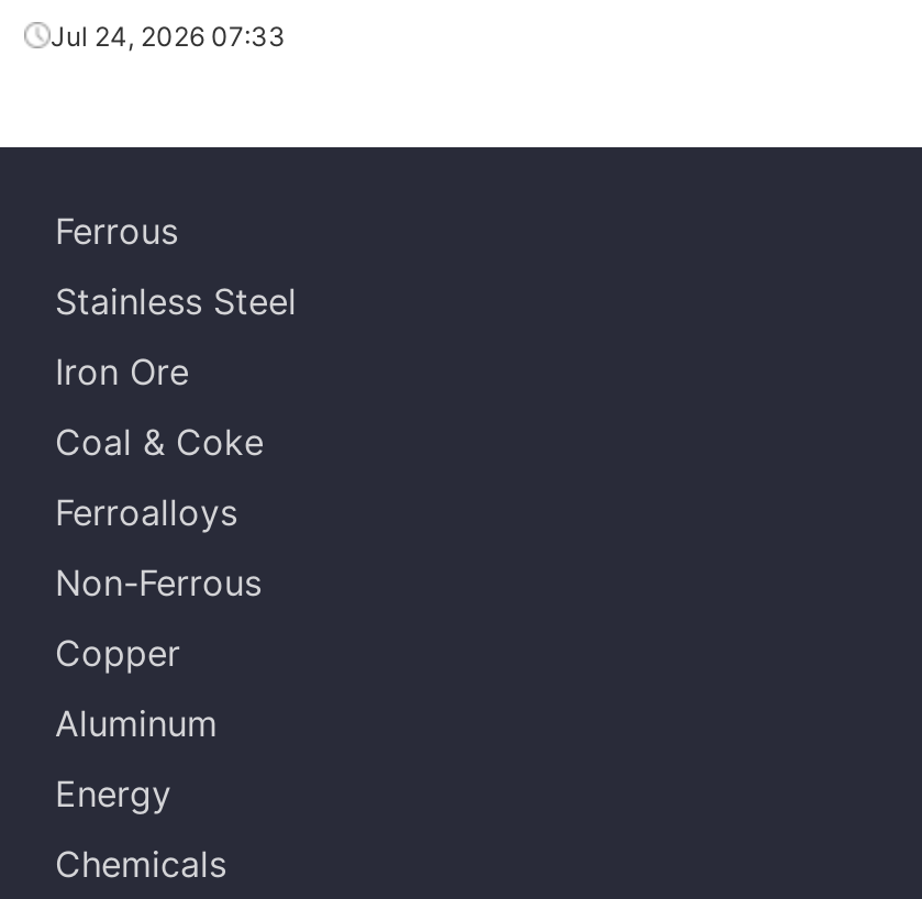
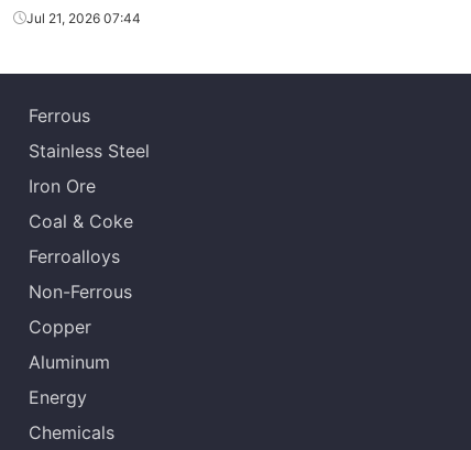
[51,20,286,53] Jul 24, 2026 07:33 -> [26,10,141,26] Jul 21, 2026 07:44

